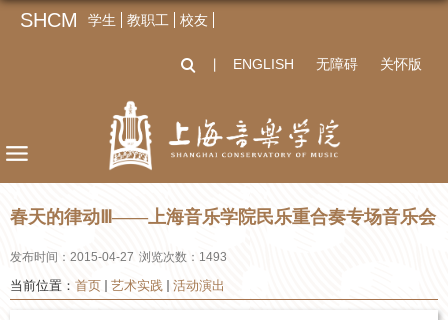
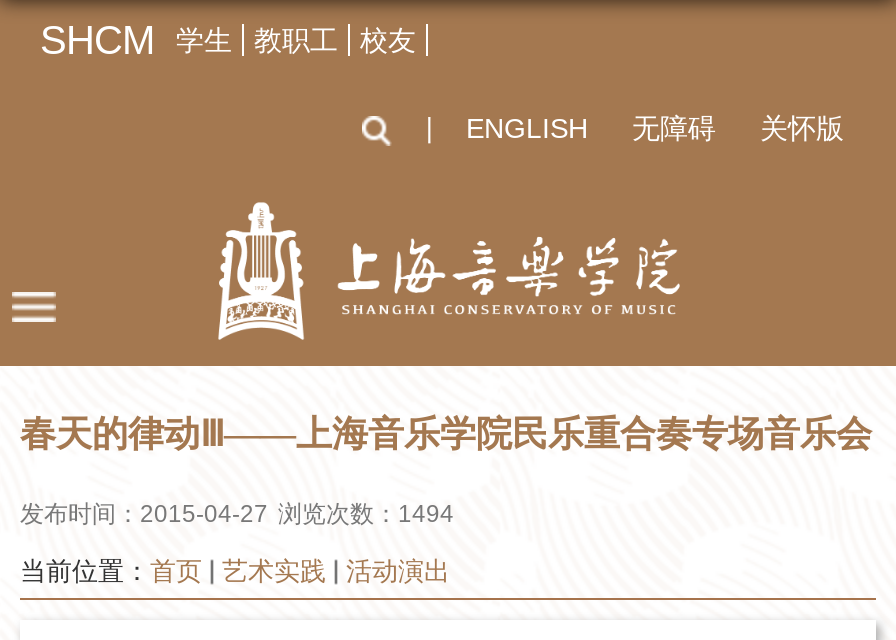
[10,250,227,264] 发布时间：2015-04-27 浏览次数：1493 -> [20,500,454,528] 发布时间：2015-04-27 浏览次数：1494

